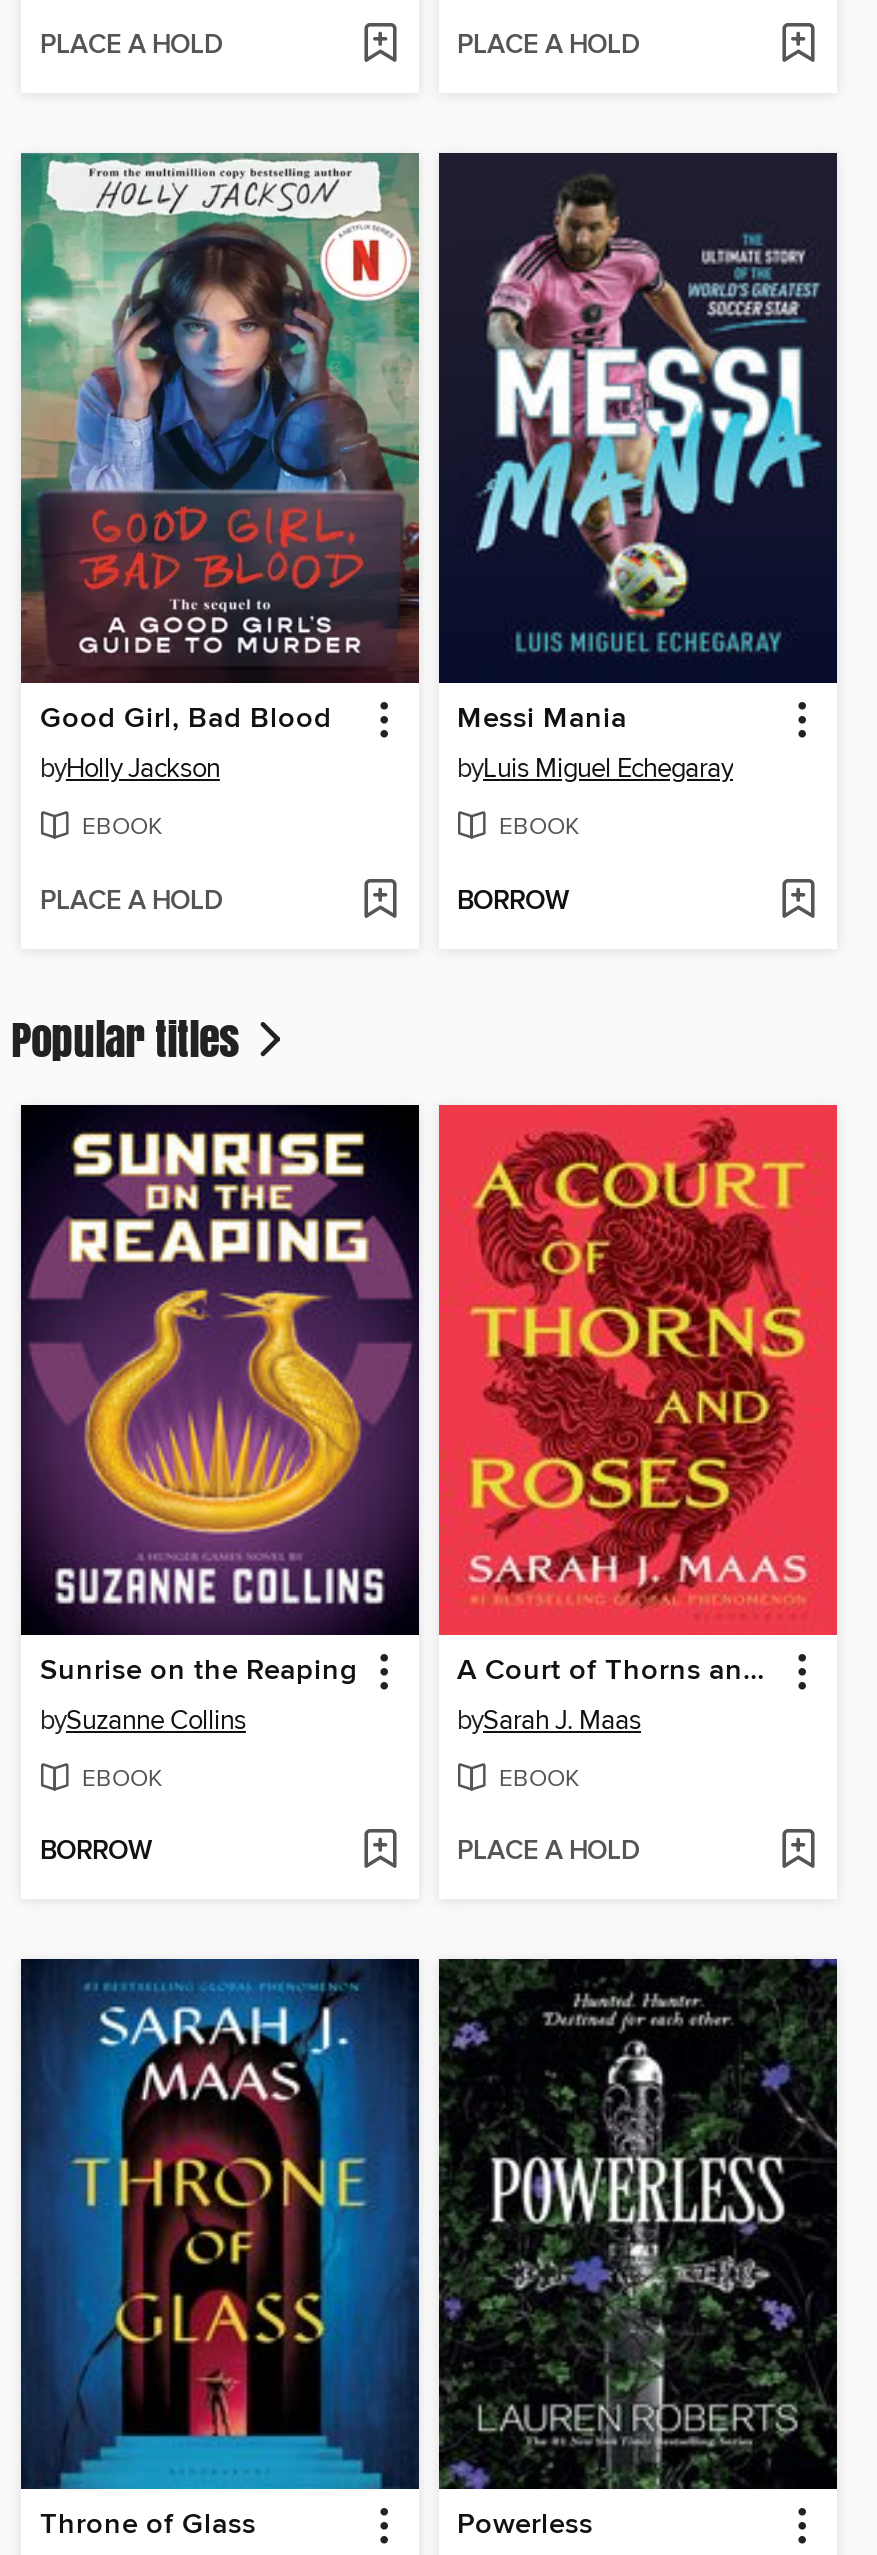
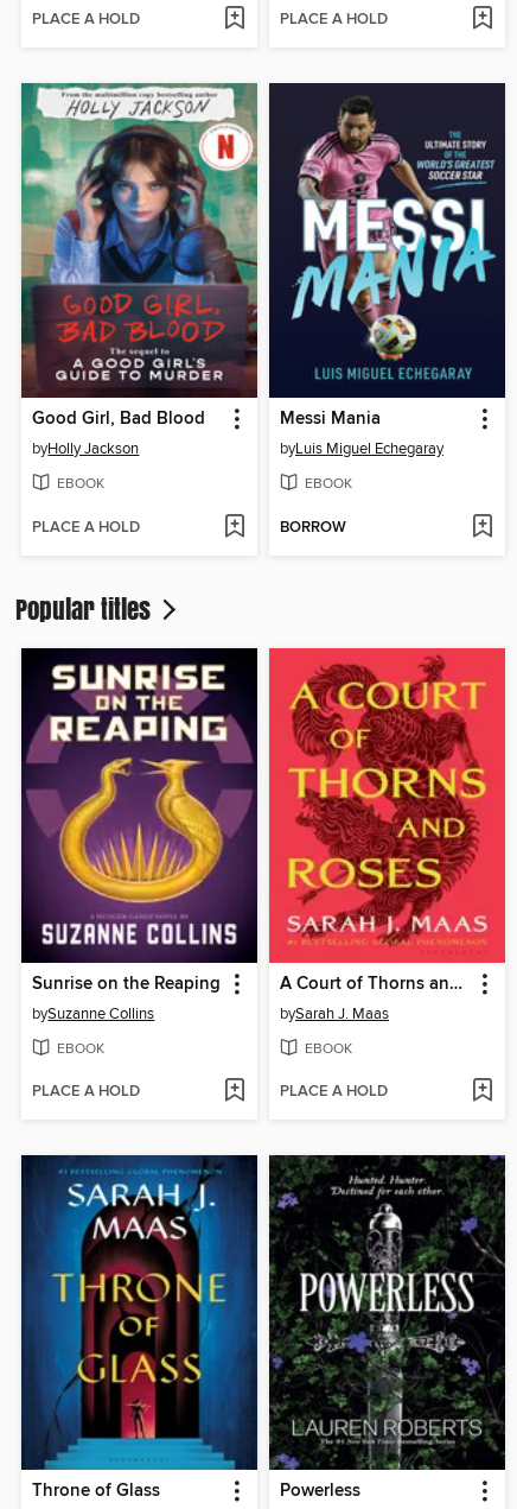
[40,1835,152,1869] BORROW -> [33,1082,141,1102] PLACE A HOLD

